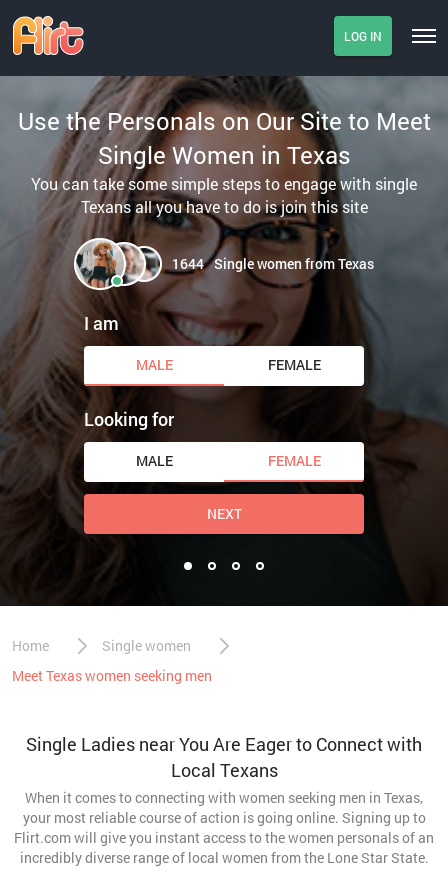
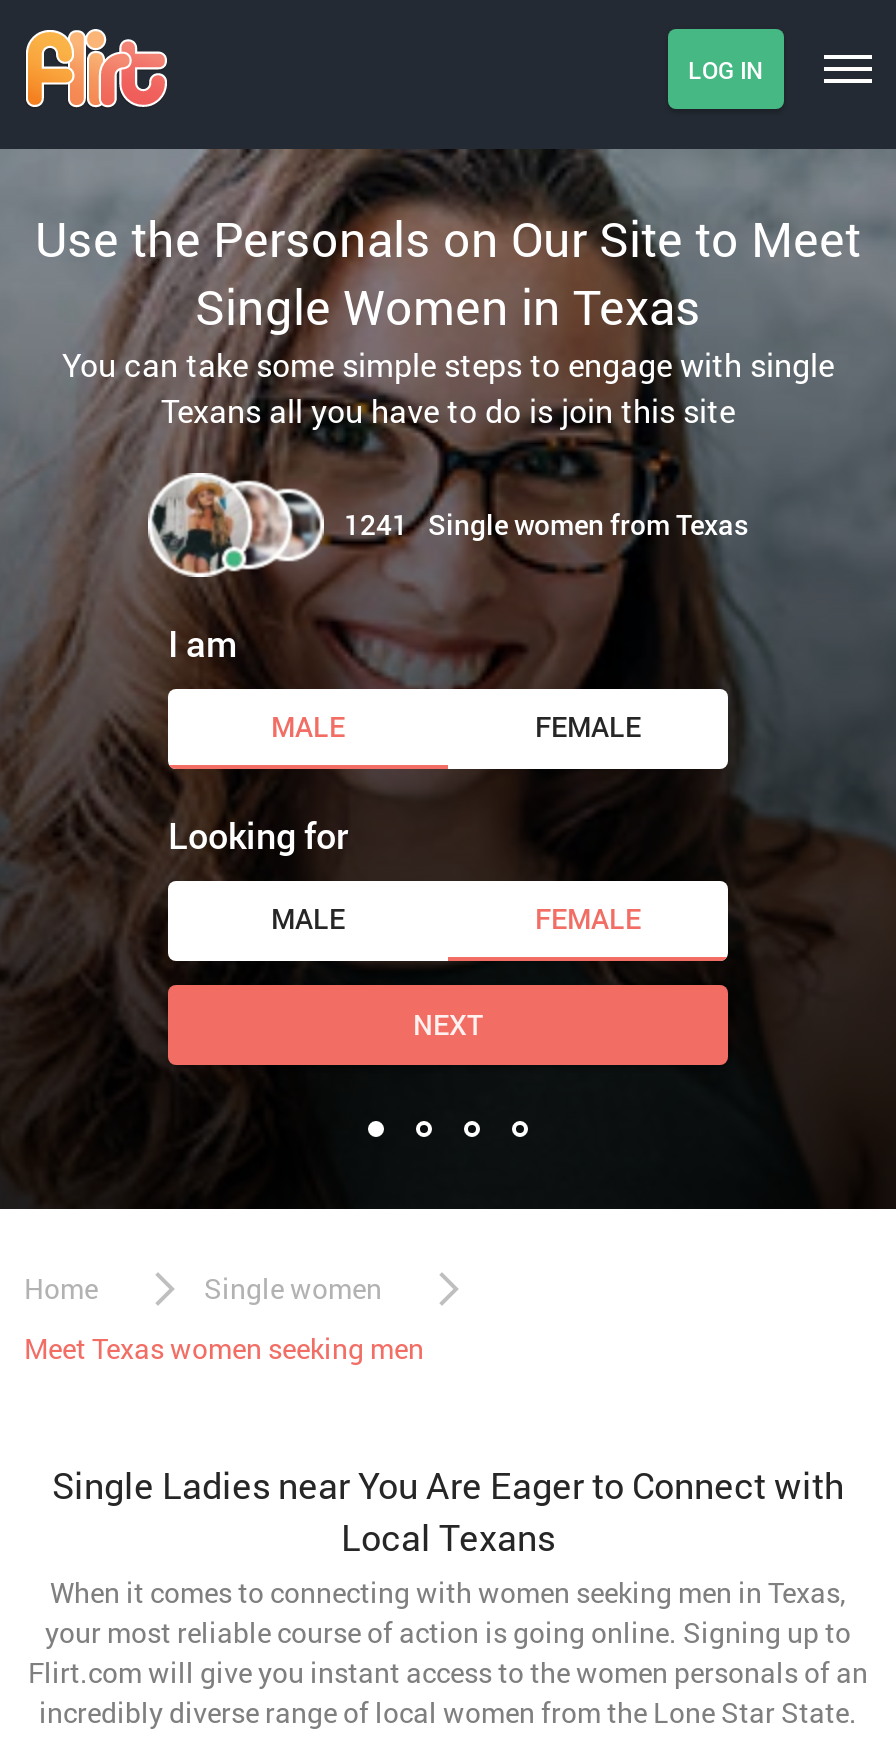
[172,254,374,273] 1644 Single women from Texas -> [344,505,748,543] 1241 Single women from Texas

